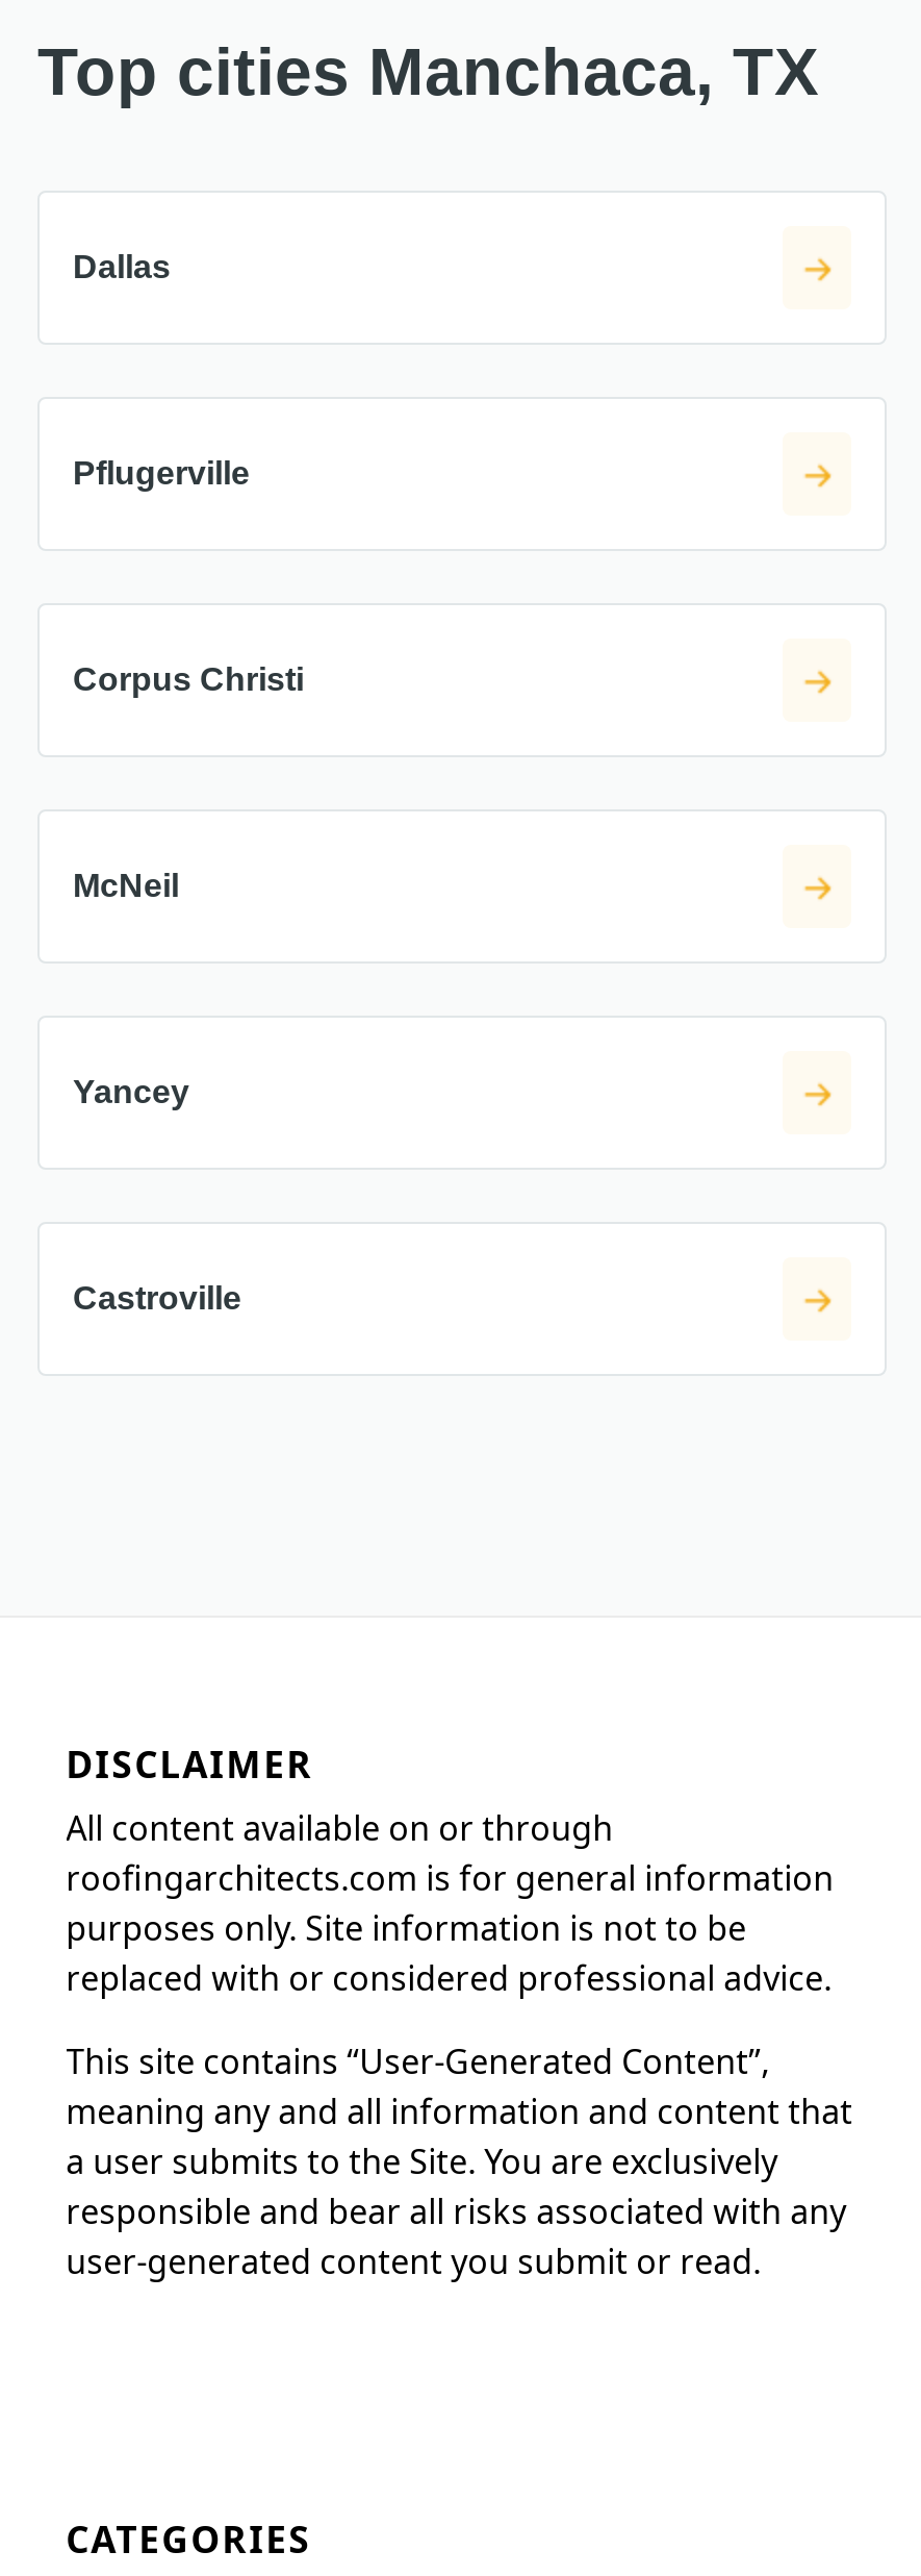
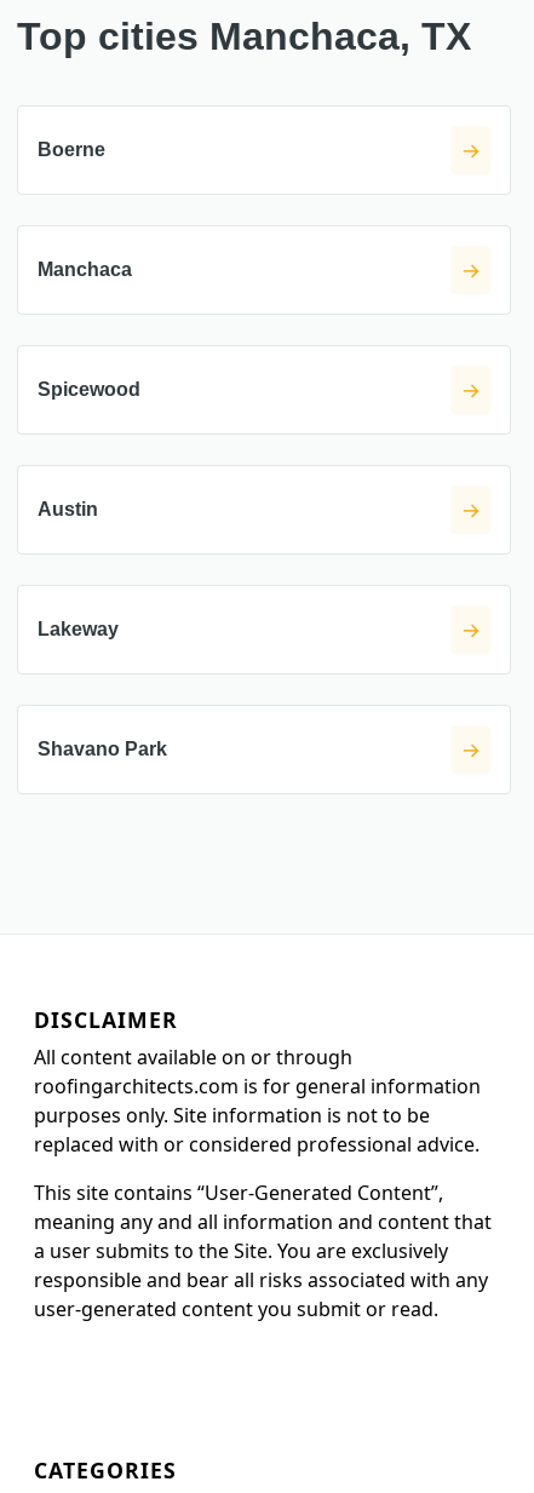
[73,249,171,284] Dallas -> [38,139,105,160] Boerne
[73,455,250,491] Pflugerville -> [38,259,132,280] Manchaca
[73,661,304,697] Corpus Christi -> [38,379,140,400] Spicewood
[73,868,179,903] McNeil -> [38,499,98,519] Austin
[73,1074,189,1109] Yancey -> [38,619,119,639] Lakeway
[73,1280,241,1316] Castroville -> [38,739,167,759] Shavano Park

